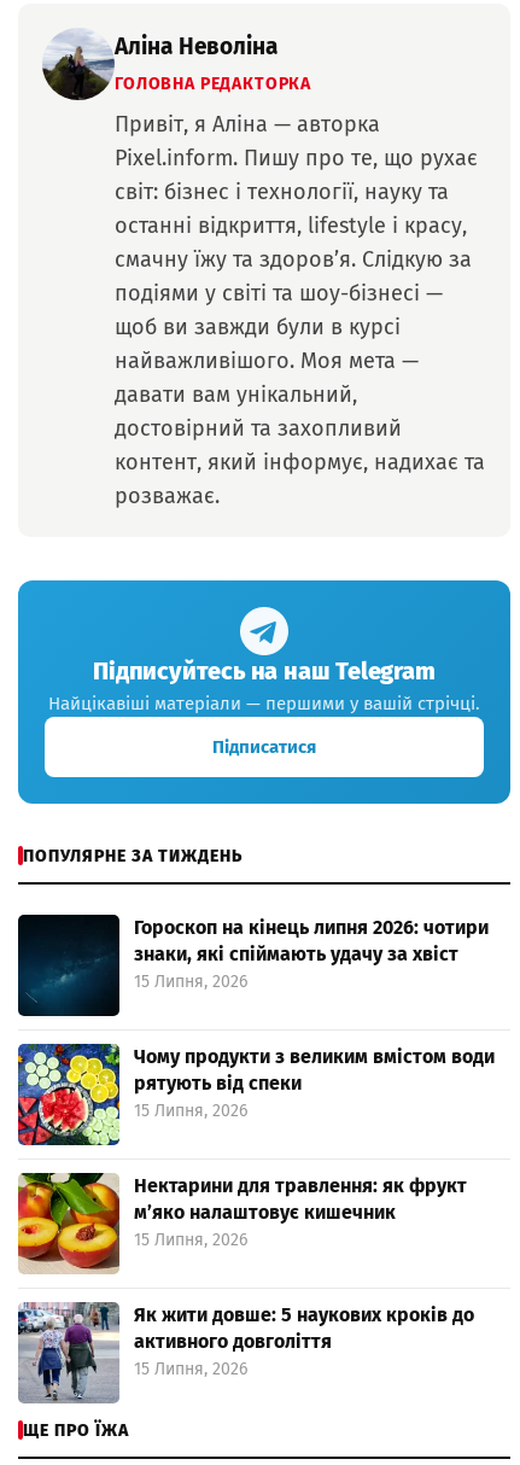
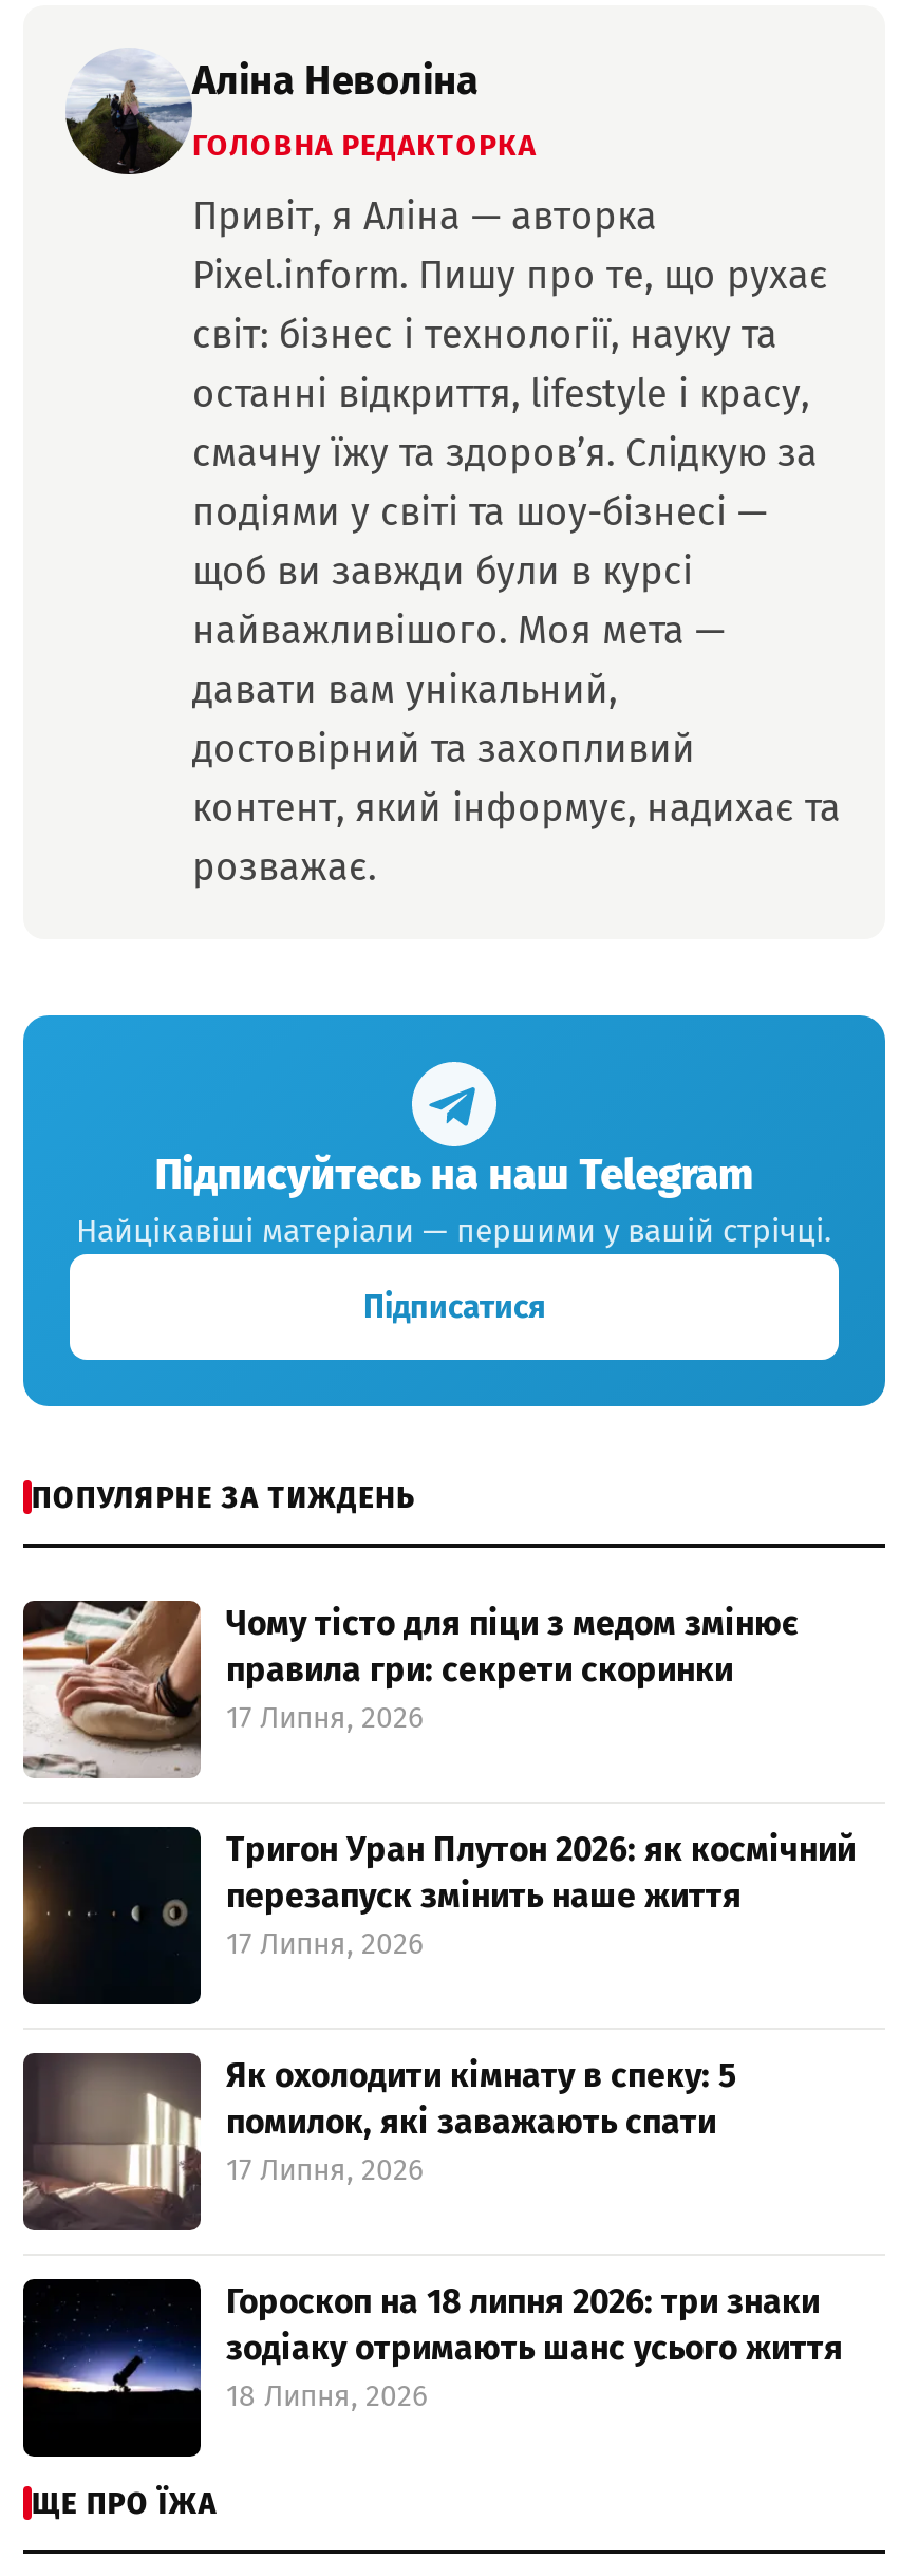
[17,914,489,1017] [image] | Гороскоп на кінець липня 2026: чотири | знаки, які спіймають удачу за хвіст | 15 Липня, 2026 -> [21,1599,799,1780] [image] | Чому тісто для піци з медом змінює | правила гри: секрети скоринки | 17 Липня, 2026
[17,1043,495,1146] [image] | Чому продукти з великим вмістом води | рятують від спеки | 15 Липня, 2026 -> [21,1825,856,2006] [image] | Тригон Уран Плутон 2026: як космічний | перезапуск змінить наше життя | 17 Липня, 2026
[17,1172,467,1274] [image] | Нектарини для травлення: як фрукт | м’яко налаштовує кишечник | 15 Липня, 2026 -> [21,2053,737,2233] [image] | Як охолодити кімнату в спеку: 5 | помилок, які заважають спати | 17 Липня, 2026
[17,1301,474,1402] [image] | Як жити довше: 5 наукових кроків до | активного довголіття | 15 Липня, 2026 -> [21,2277,843,2457] [image] | Гороскоп на 18 липня 2026: три знаки | зодіаку отримають шанс усього життя | 18 Липня, 2026

